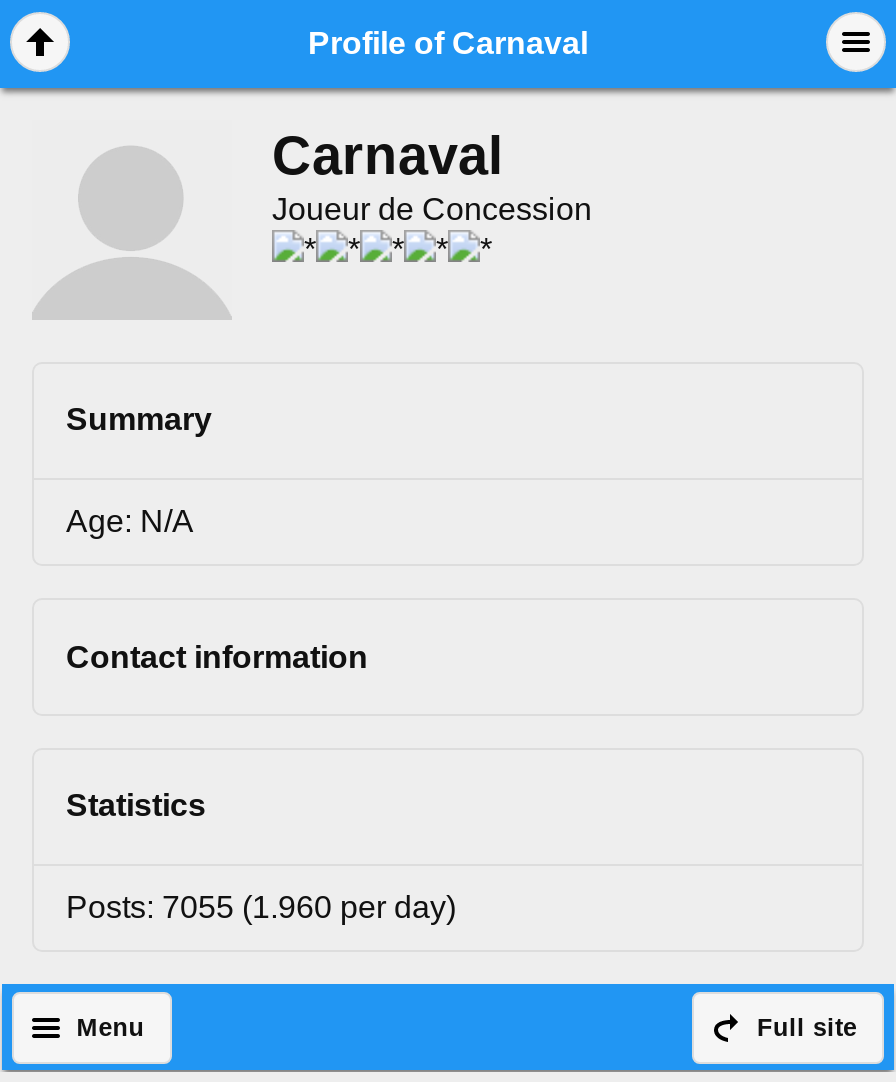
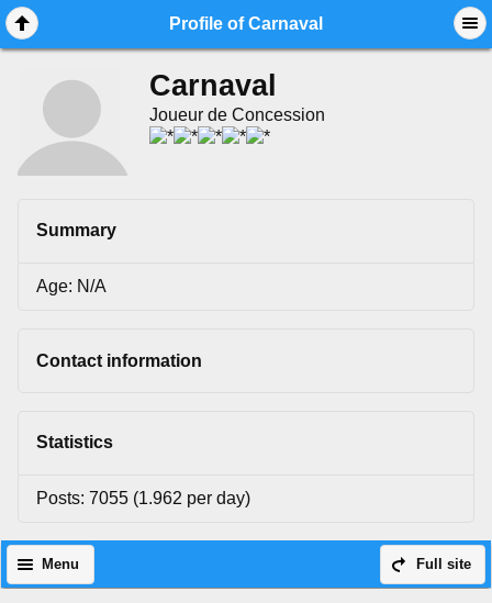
[66,890,456,924] Posts: 7055 (1.960 per day) -> [36,489,250,507] Posts: 7055 (1.962 per day)

